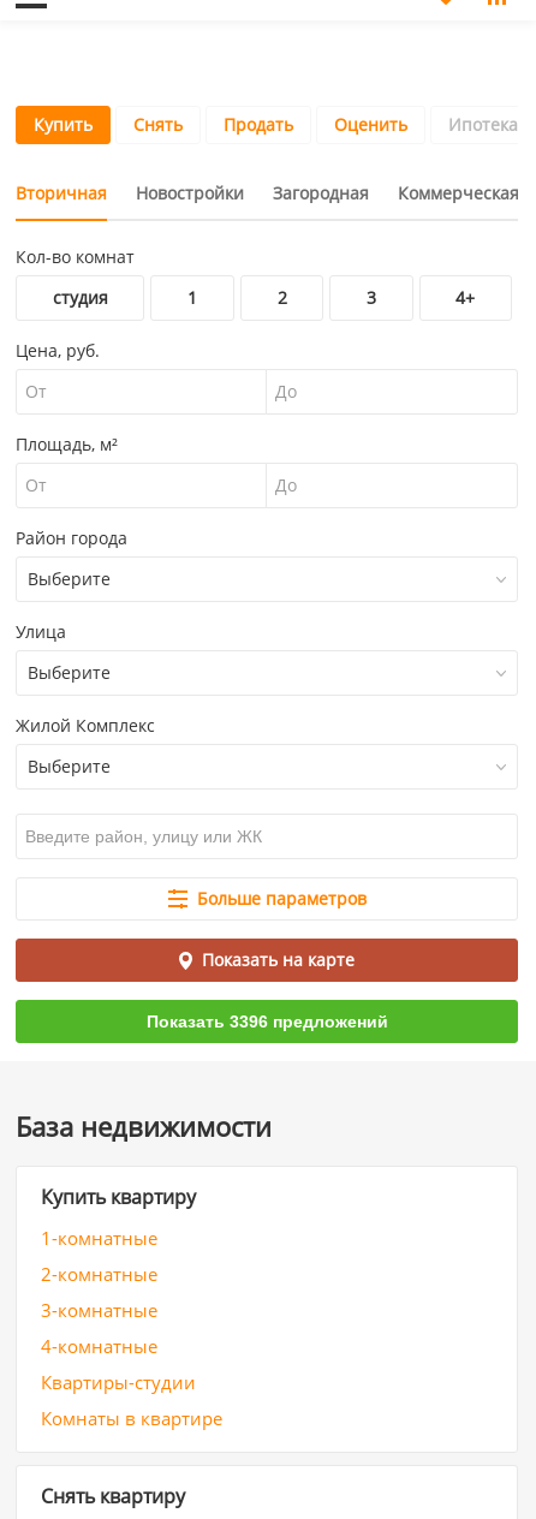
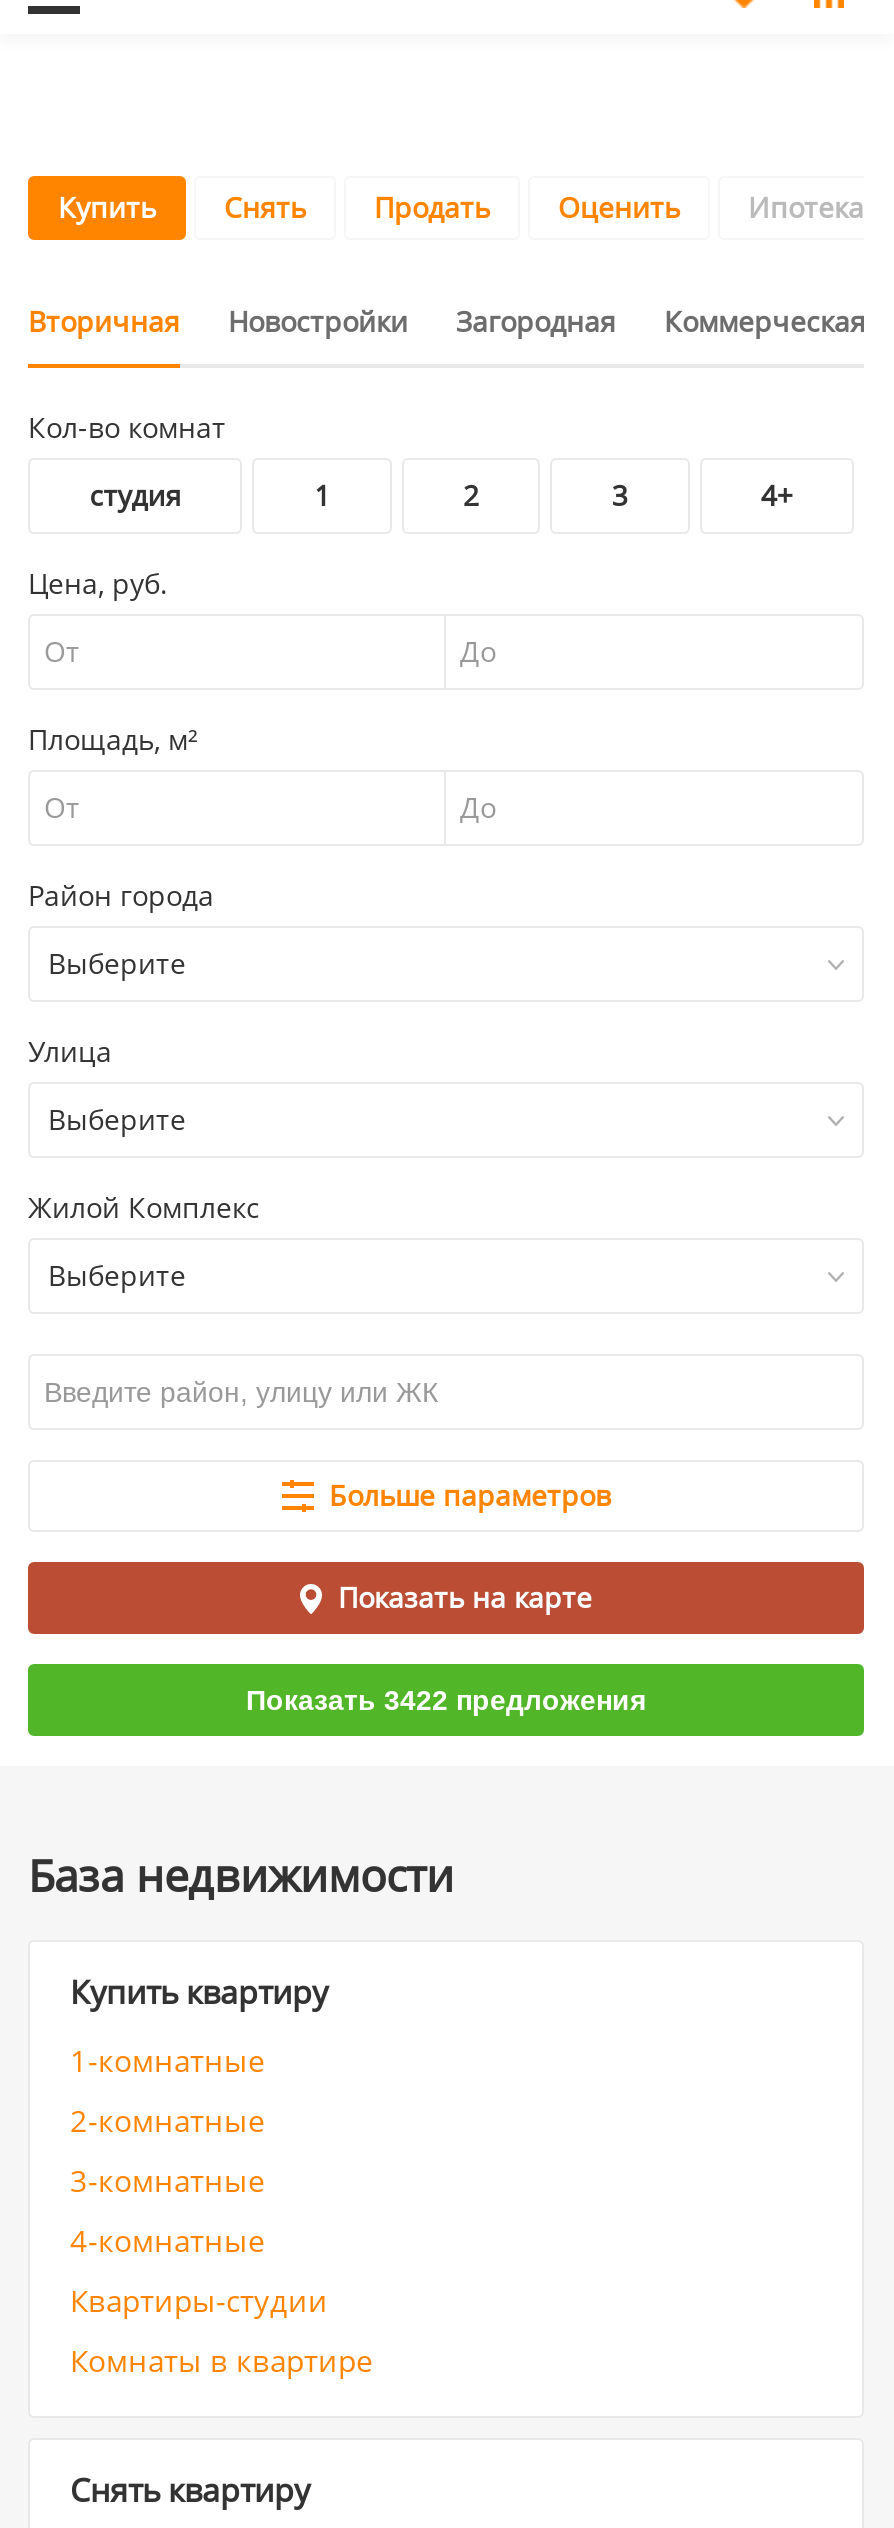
[146,1012,388,1031] Показать 3396 предложений -> [246,1684,646,1716] Показать 3422 предложения

